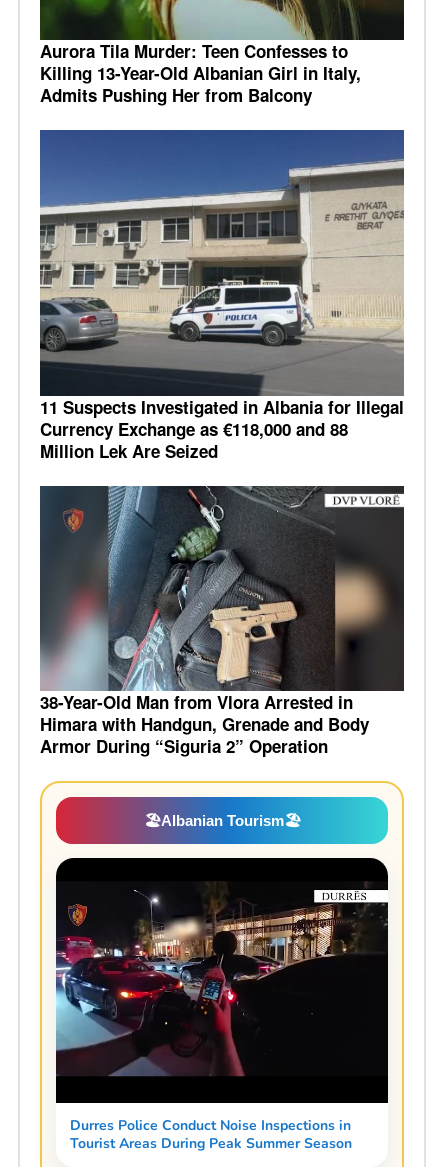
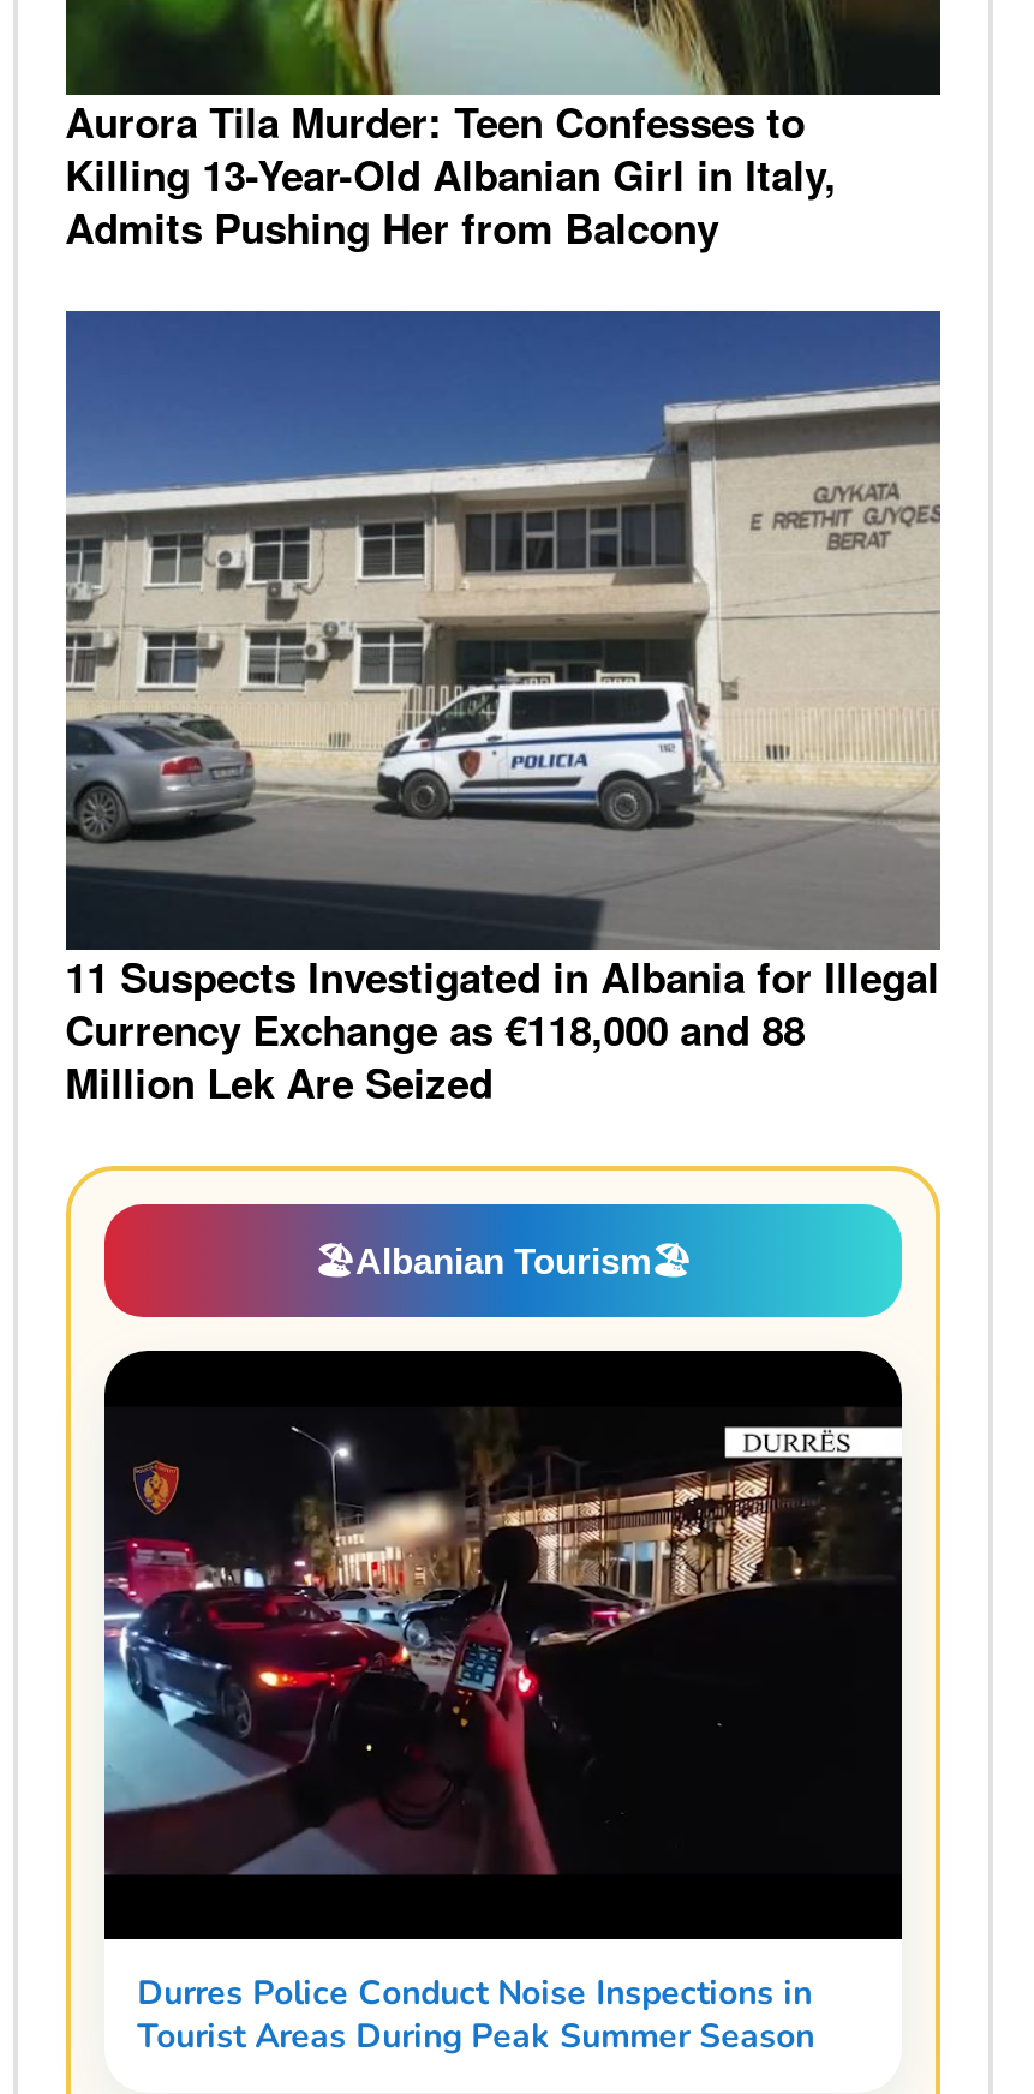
[39,485,405,758] [image] | 38-Year-Old Man from Vlora Arrested in | Himara with Handgun, Grenade and Body | Armor During “Siguria 2” Operation -> none

